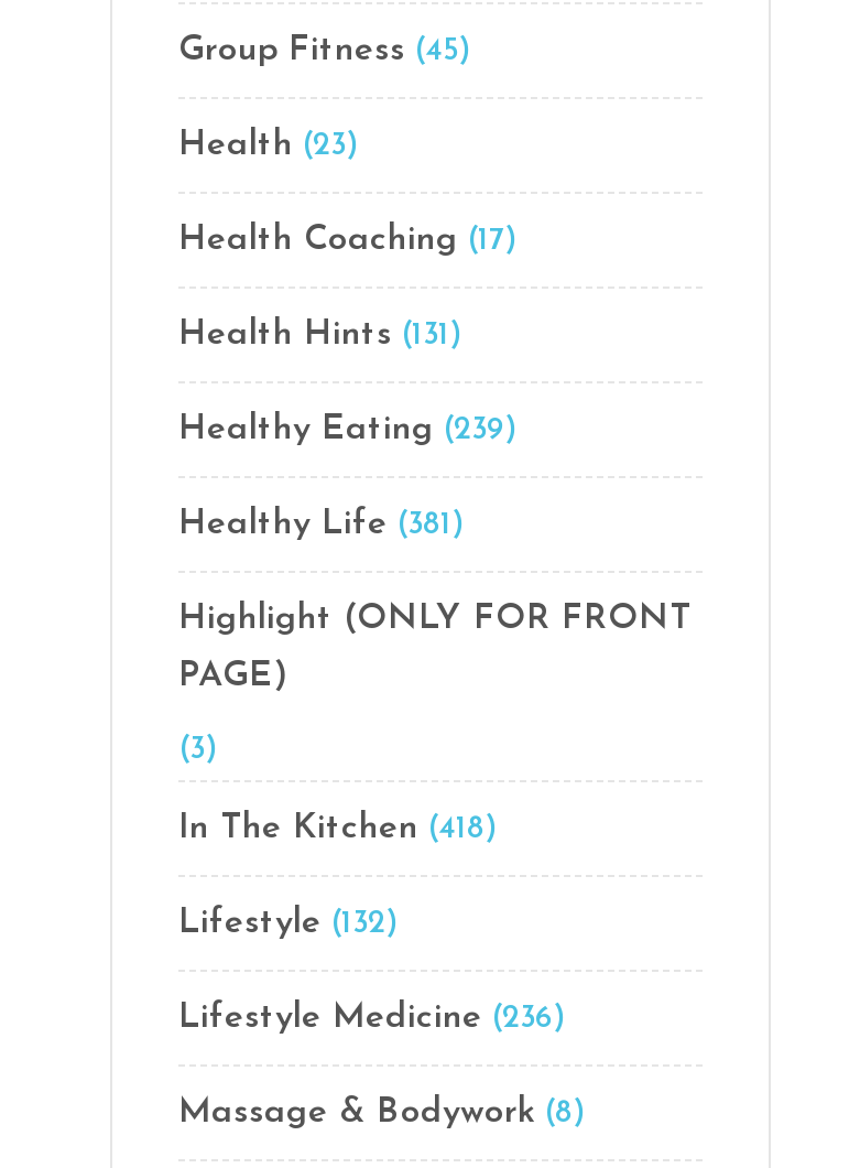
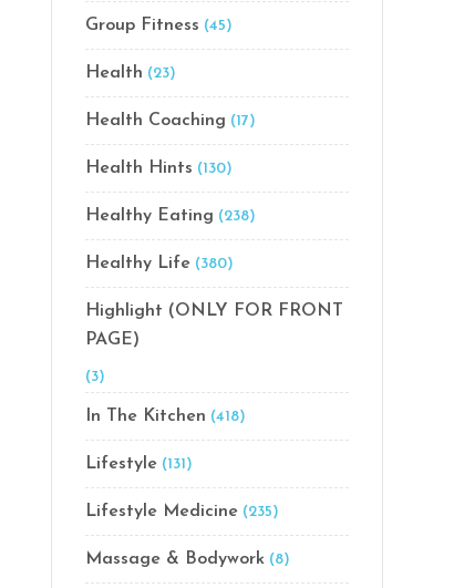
[178,317,462,353] Health Hints (131) -> [85,159,233,177] Health Hints (130)
[178,412,518,447] Healthy Eating (239) -> [85,207,256,225] Healthy Eating (238)
[178,507,465,542] Healthy Life (381) -> [85,255,234,272] Healthy Life (380)
[178,906,399,941] Lifestyle (132) -> [85,455,193,473] Lifestyle (131)
[178,1001,566,1036] Lifestyle Medicine (236) -> [85,503,279,520] Lifestyle Medicine (235)

